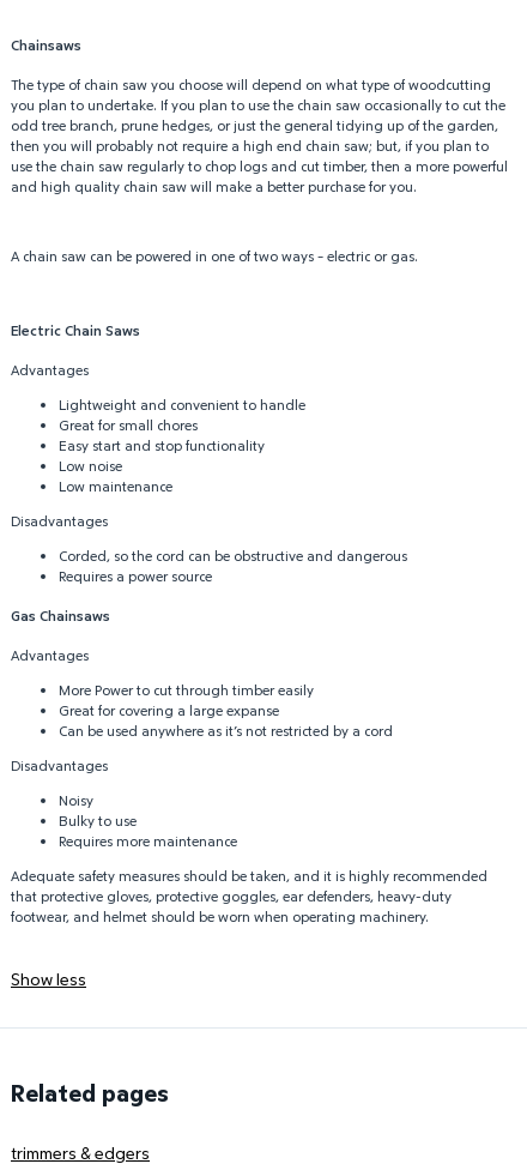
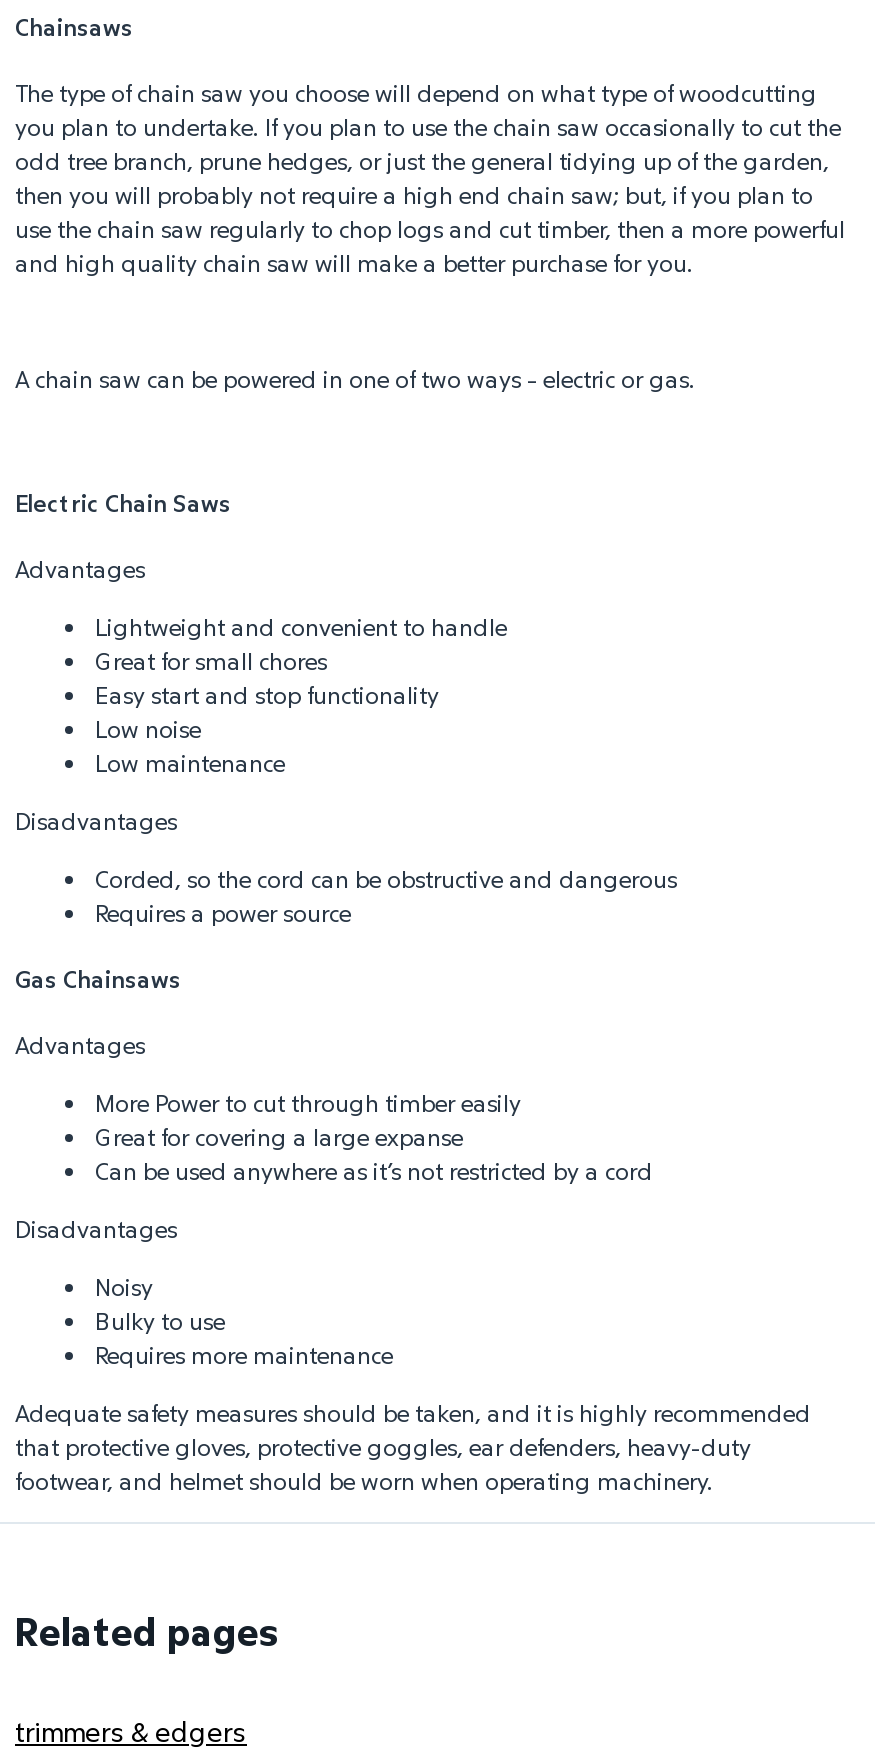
[11,967,86,990] Show less -> none

